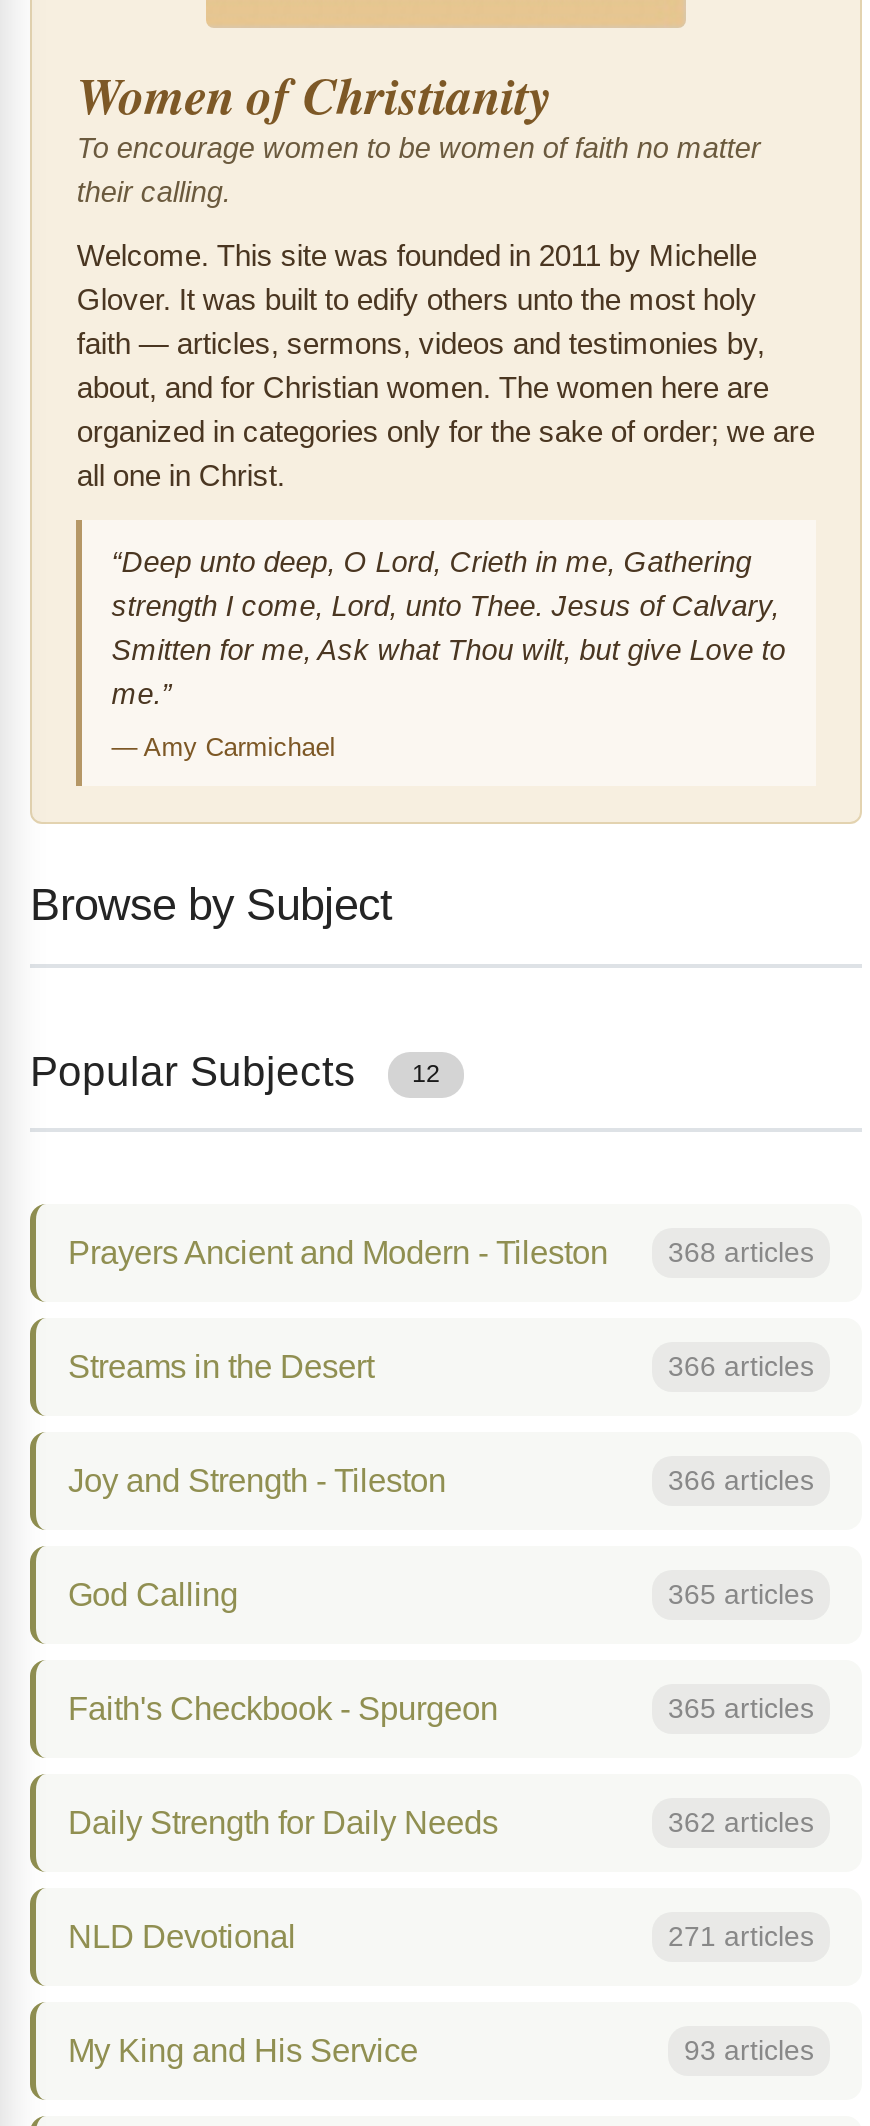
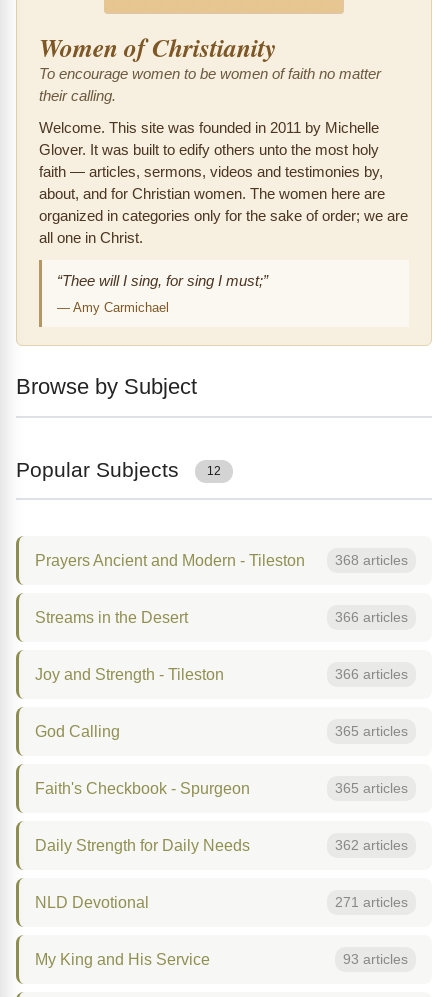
[112,547,786,711] “Deep unto deep, O Lord, Crieth in me, Gathering | strength I come, Lord, unto Thee. Jesus of Calvary, | Smitten for me, Ask what Thou wilt, but give Love to | me.” -> [57,273,268,289] “Thee will I sing, for sing I must;”

